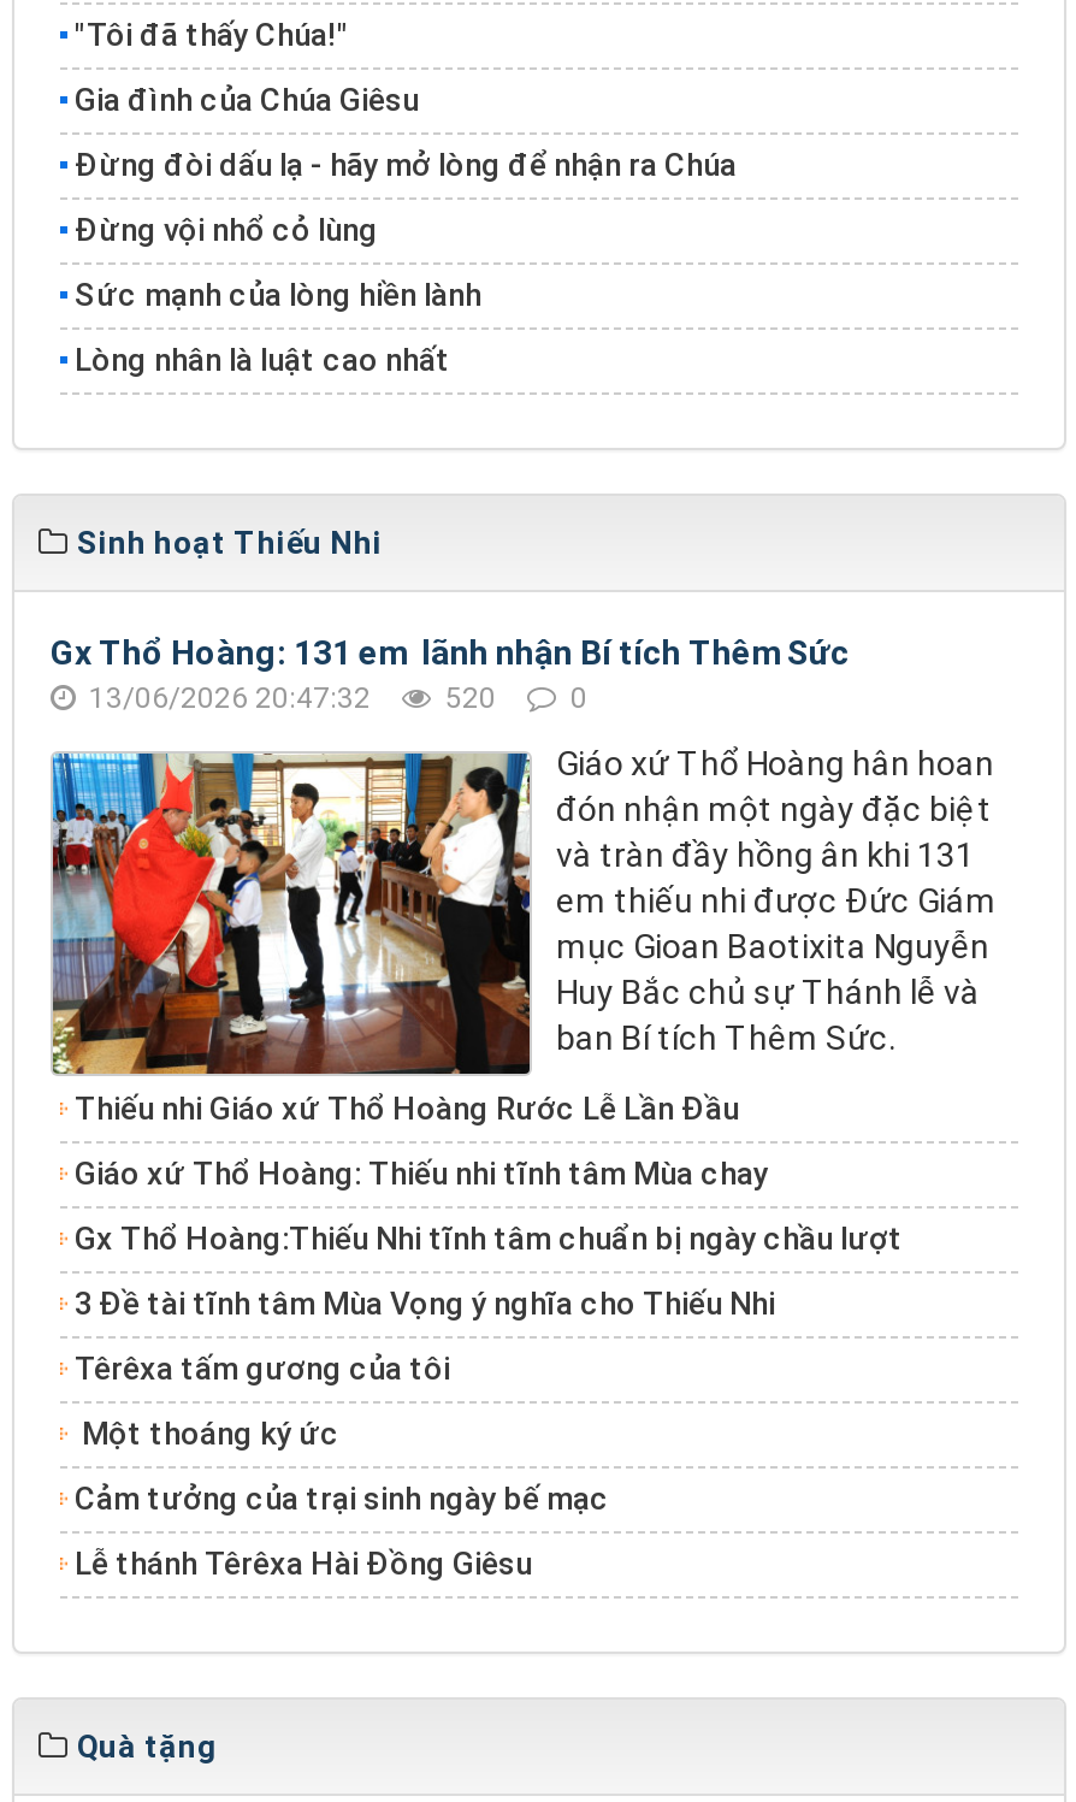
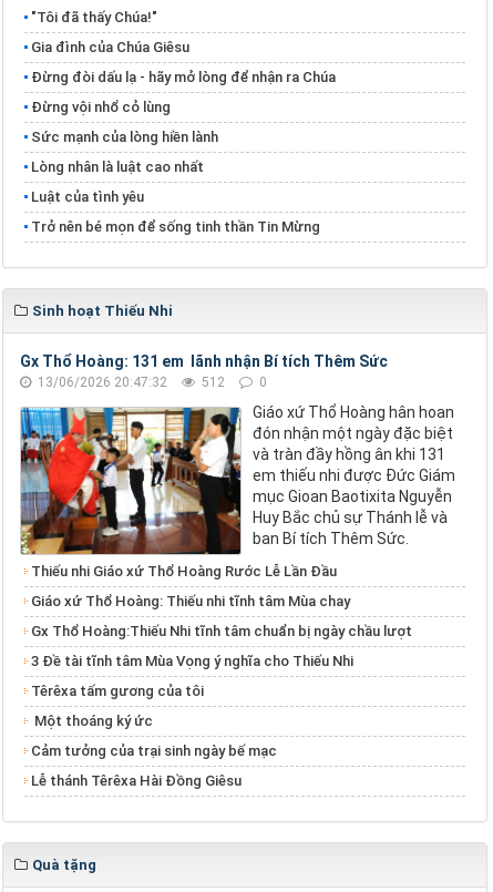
none -> [31,189,320,235] Luật của tình yêu | Trở nên bé mọn để sống tinh thần Tin Mừng
[82,682,587,716] 13/06/2026 20:47:32 520 0 -> [34,375,267,390] 13/06/2026 20:47:32 512 0

